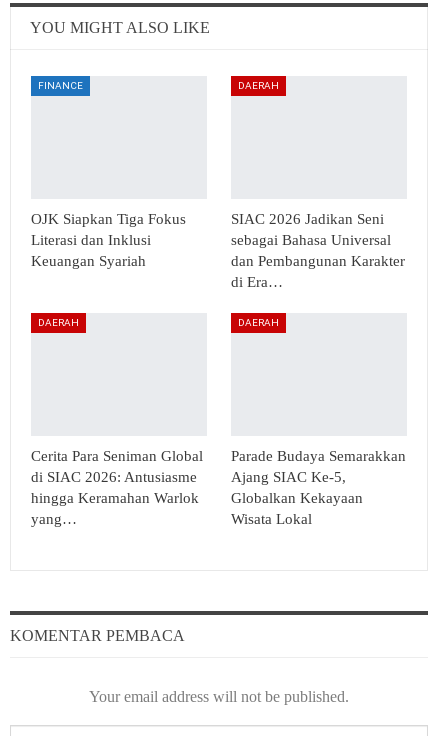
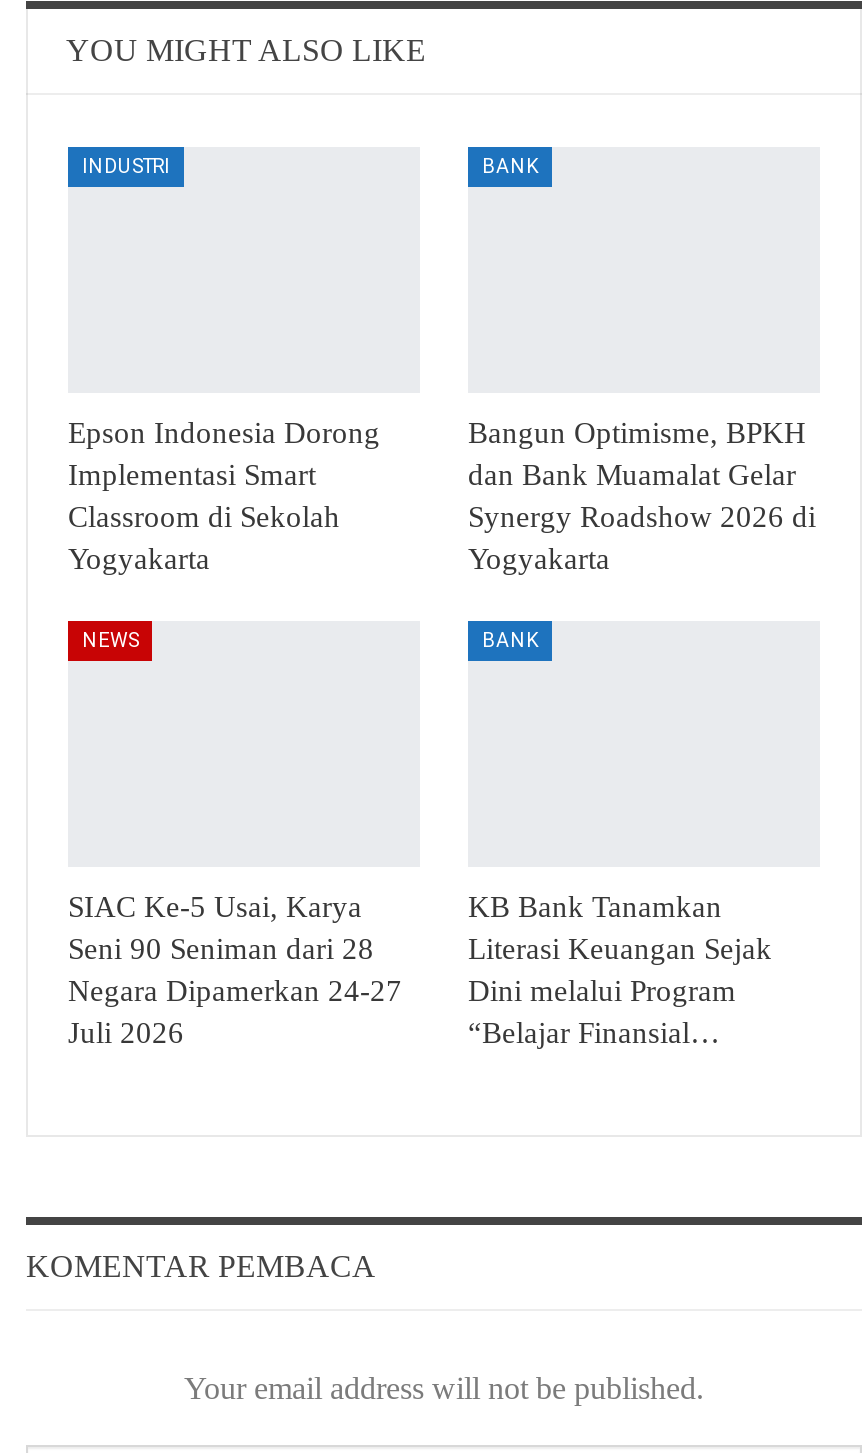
[38,79,83,90] FINANCE -> [82,154,170,176] INDUSTRI
[238,79,279,90] DAERAH -> [482,154,538,176] BANK
[31,211,186,269] OJK Siapkan Tiga Fokus | Literasi dan Inklusi | Keuangan Syariah -> [68,416,380,574] Epson Indonesia Dorong | Implementasi Smart | Classroom di Sekolah | Yogyakarta
[231,211,405,290] SIAC 2026 Jadikan Seni | sebagai Bahasa Universal | dan Pembangunan Karakter | di Era… -> [468,416,816,574] Bangun Optimisme, BPKH | dan Bank Muamalat Gelar | Synergy Roadshow 2026 di | Yogyakarta
[38,317,79,328] DAERAH -> [82,628,138,650] NEWS
[238,317,279,328] DAERAH -> [482,628,538,650] BANK
[31,448,203,527] Cerita Para Seniman Global | di SIAC 2026: Antusiasme | hingga Keramahan Warlok | yang… -> [68,891,402,1049] SIAC Ke-5 Usai, Karya | Seni 90 Seniman dari 28 | Negara Dipamerkan 24-27 | Juli 2026
[231,448,406,527] Parade Budaya Semarakkan | Ajang SIAC Ke-5, | Globalkan Kekayaan | Wisata Lokal -> [468,891,772,1049] KB Bank Tanamkan | Literasi Keuangan Sejak | Dini melalui Program | “Belajar Finansial…

